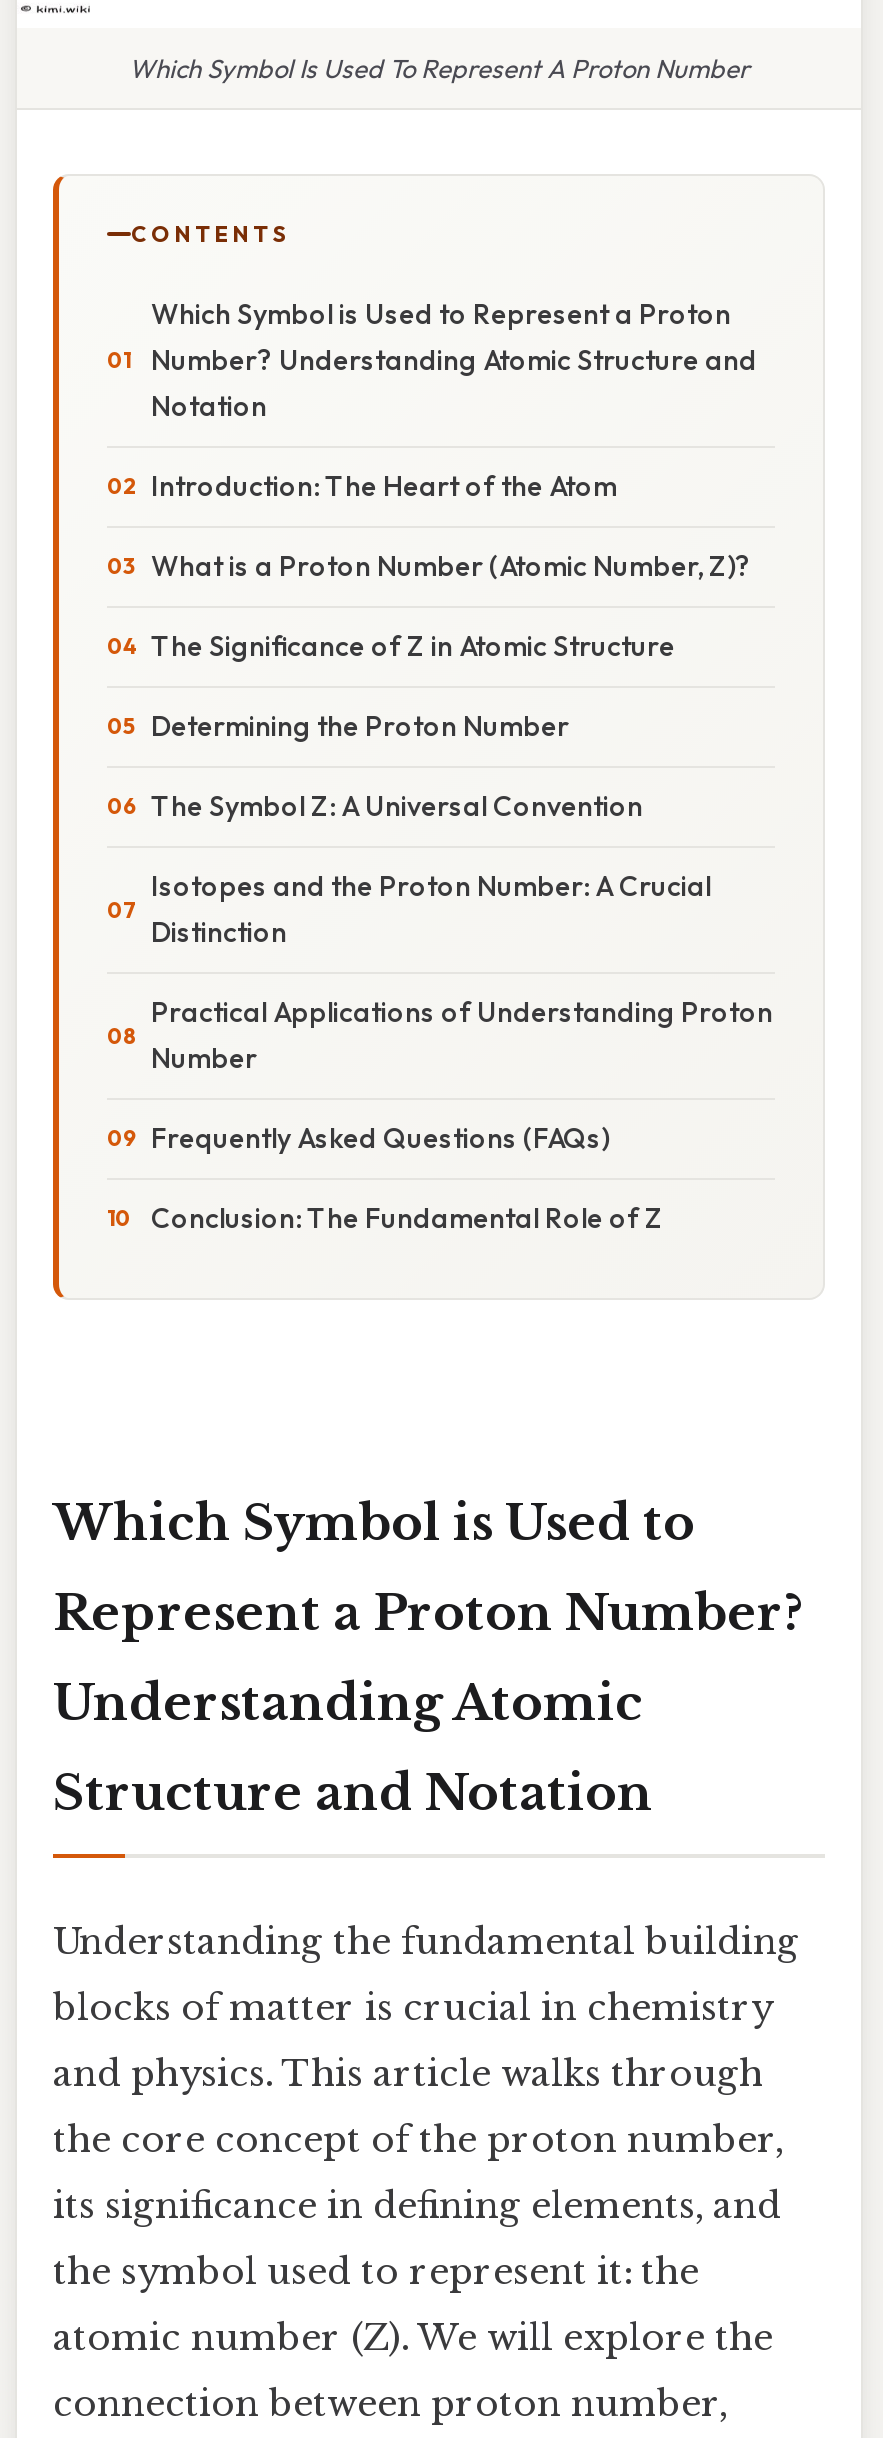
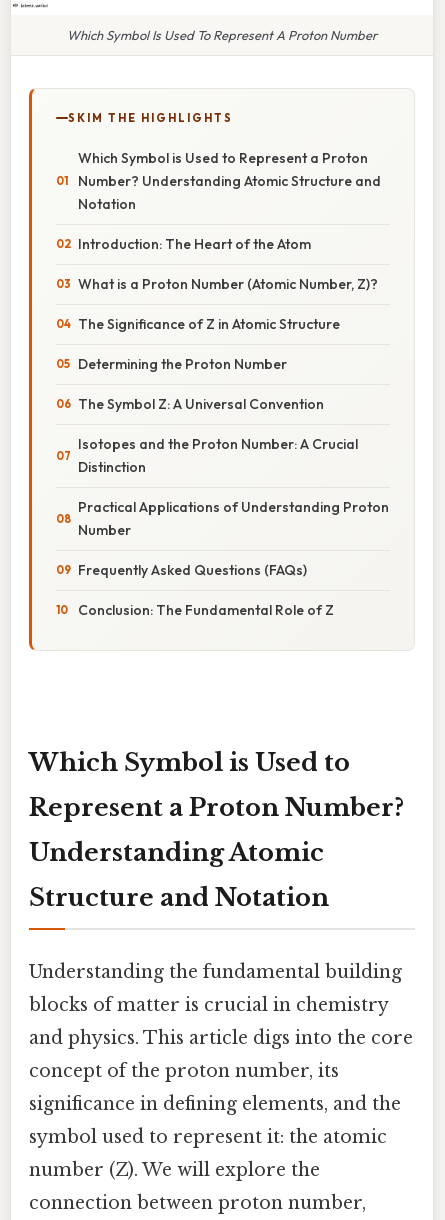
[131,220,291,248] CONTENTS -> [68,111,233,125] SKIM THE HIGHLIGHTS
[53,2052,763,2096] and physics. This article walks through -> [29,1027,413,1049] and physics. This article digs into the core
[53,2118,783,2162] the core concept of the proton number, -> [29,1060,339,1082] concept of the proton number, its
[53,2184,781,2228] its significance in defining elements, and -> [29,1093,401,1115] significance in defining elements, and the
[53,2250,699,2294] the symbol used to represent it: the -> [29,1126,387,1148] symbol used to represent it: the atomic
[53,2316,773,2360] atomic number (Z). We will explore the -> [29,1159,320,1181] number (Z). We will explore the

